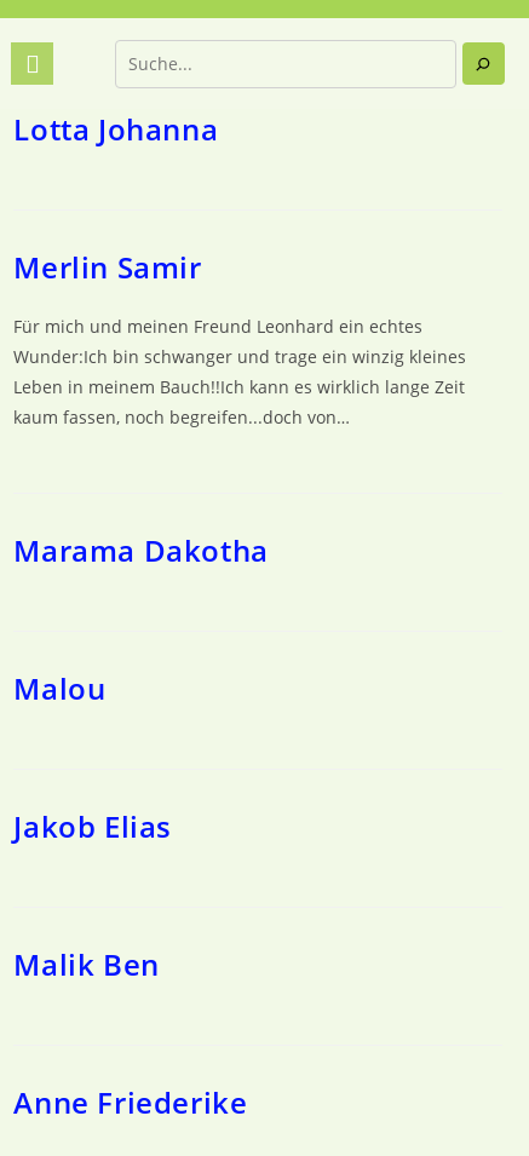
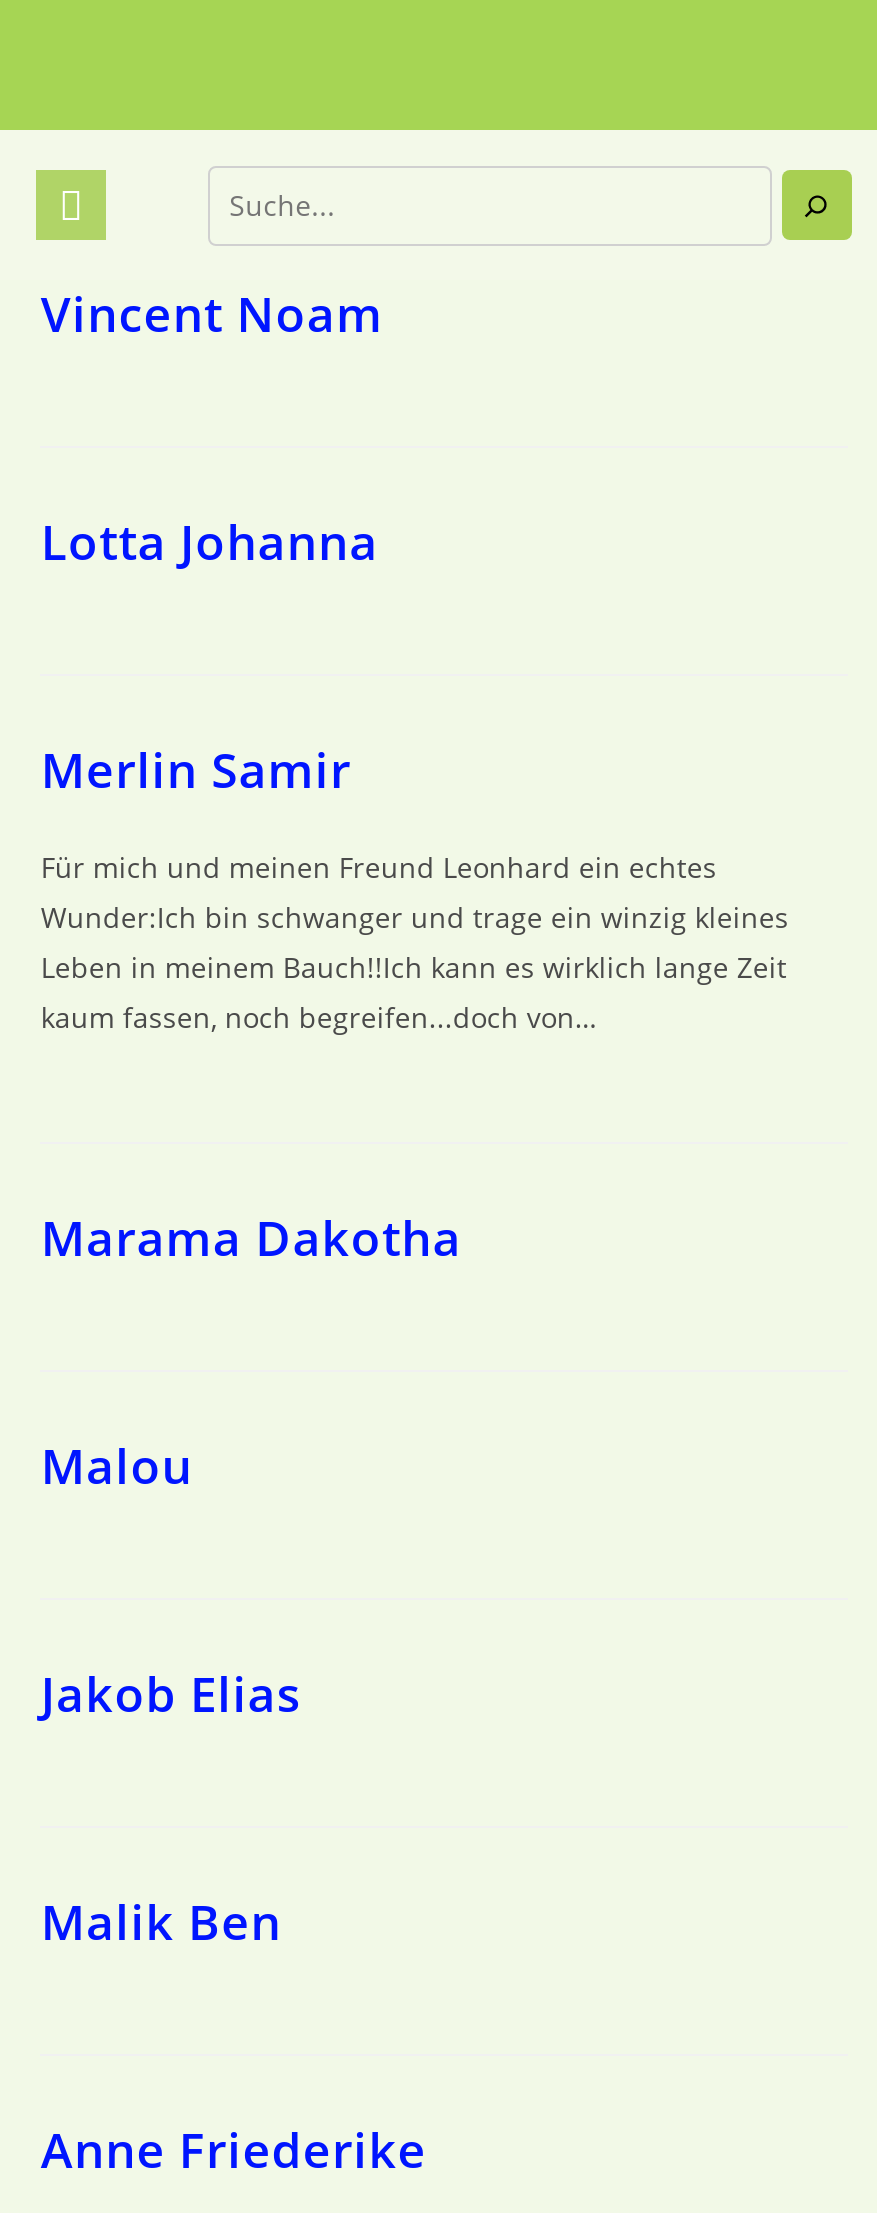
none -> [41,280,383,346] Vincent Noam

